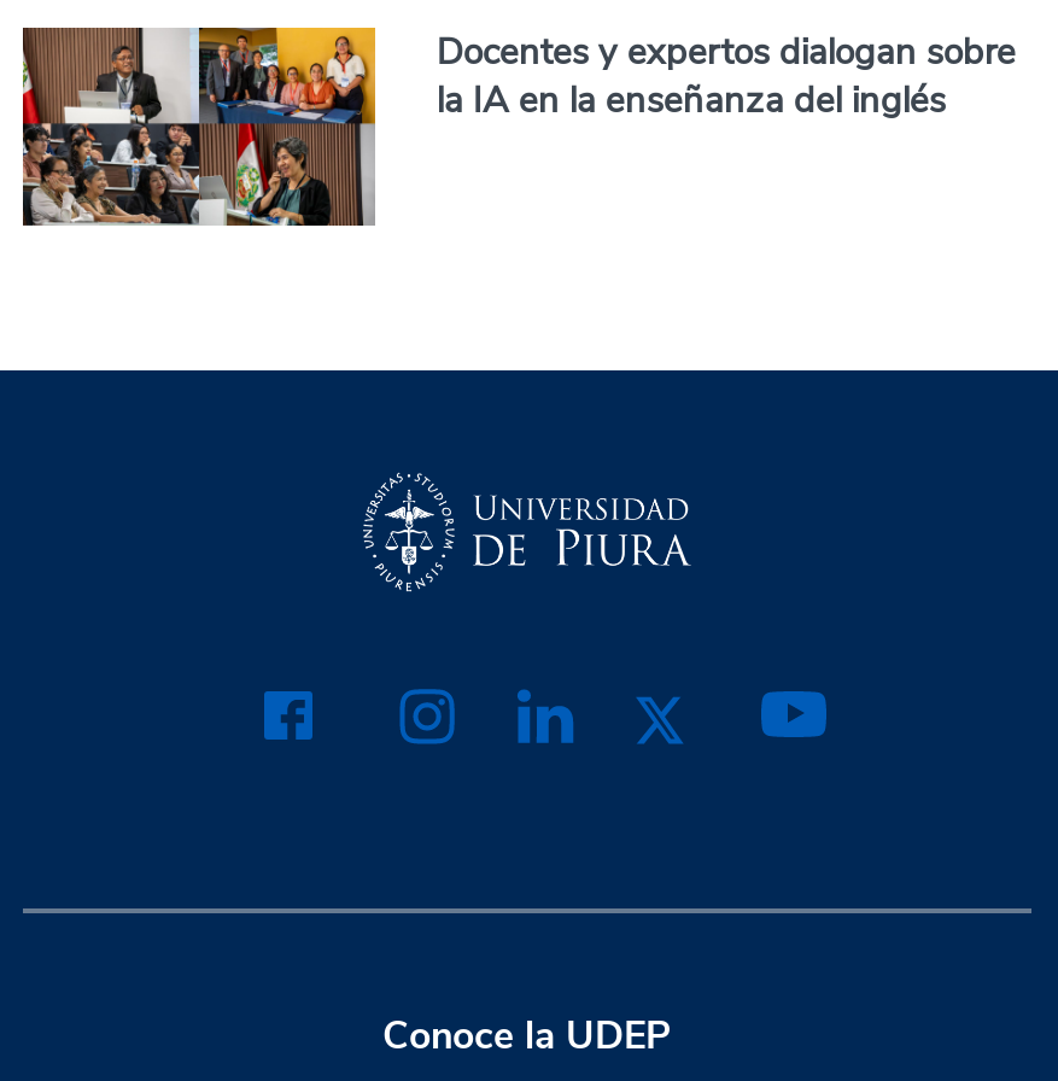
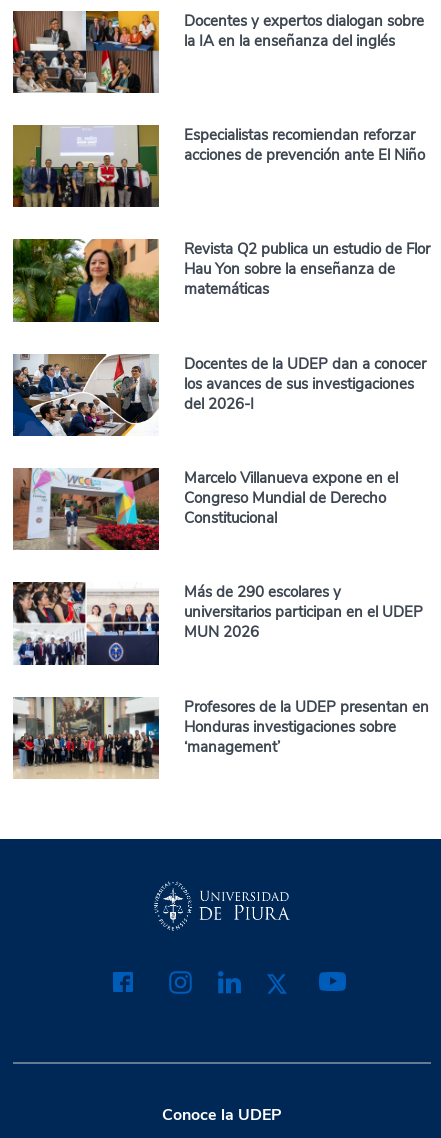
none -> [12,124,425,208] [image] | Especialistas recomiendan reforzar | acciones de prevención ante El Niño
none -> [12,238,430,323] [image] | Revista Q2 publica un estudio de Flor | Hau Yon sobre la enseñanza de | matemáticas
none -> [12,353,426,437] [image] | Docentes de la UDEP dan a conocer | los avances de sus investigaciones | del 2026-I
none -> [12,467,398,551] [image] | Marcelo Villanueva expone en el | Congreso Mundial de Derecho | Constitucional
none -> [12,581,423,666] [image] | Más de 290 escolares y | universitarios participan en el UDEP | MUN 2026
none -> [12,696,429,780] [image] | Profesores de la UDEP presentan en | Honduras investigaciones sobre | ‘management’

